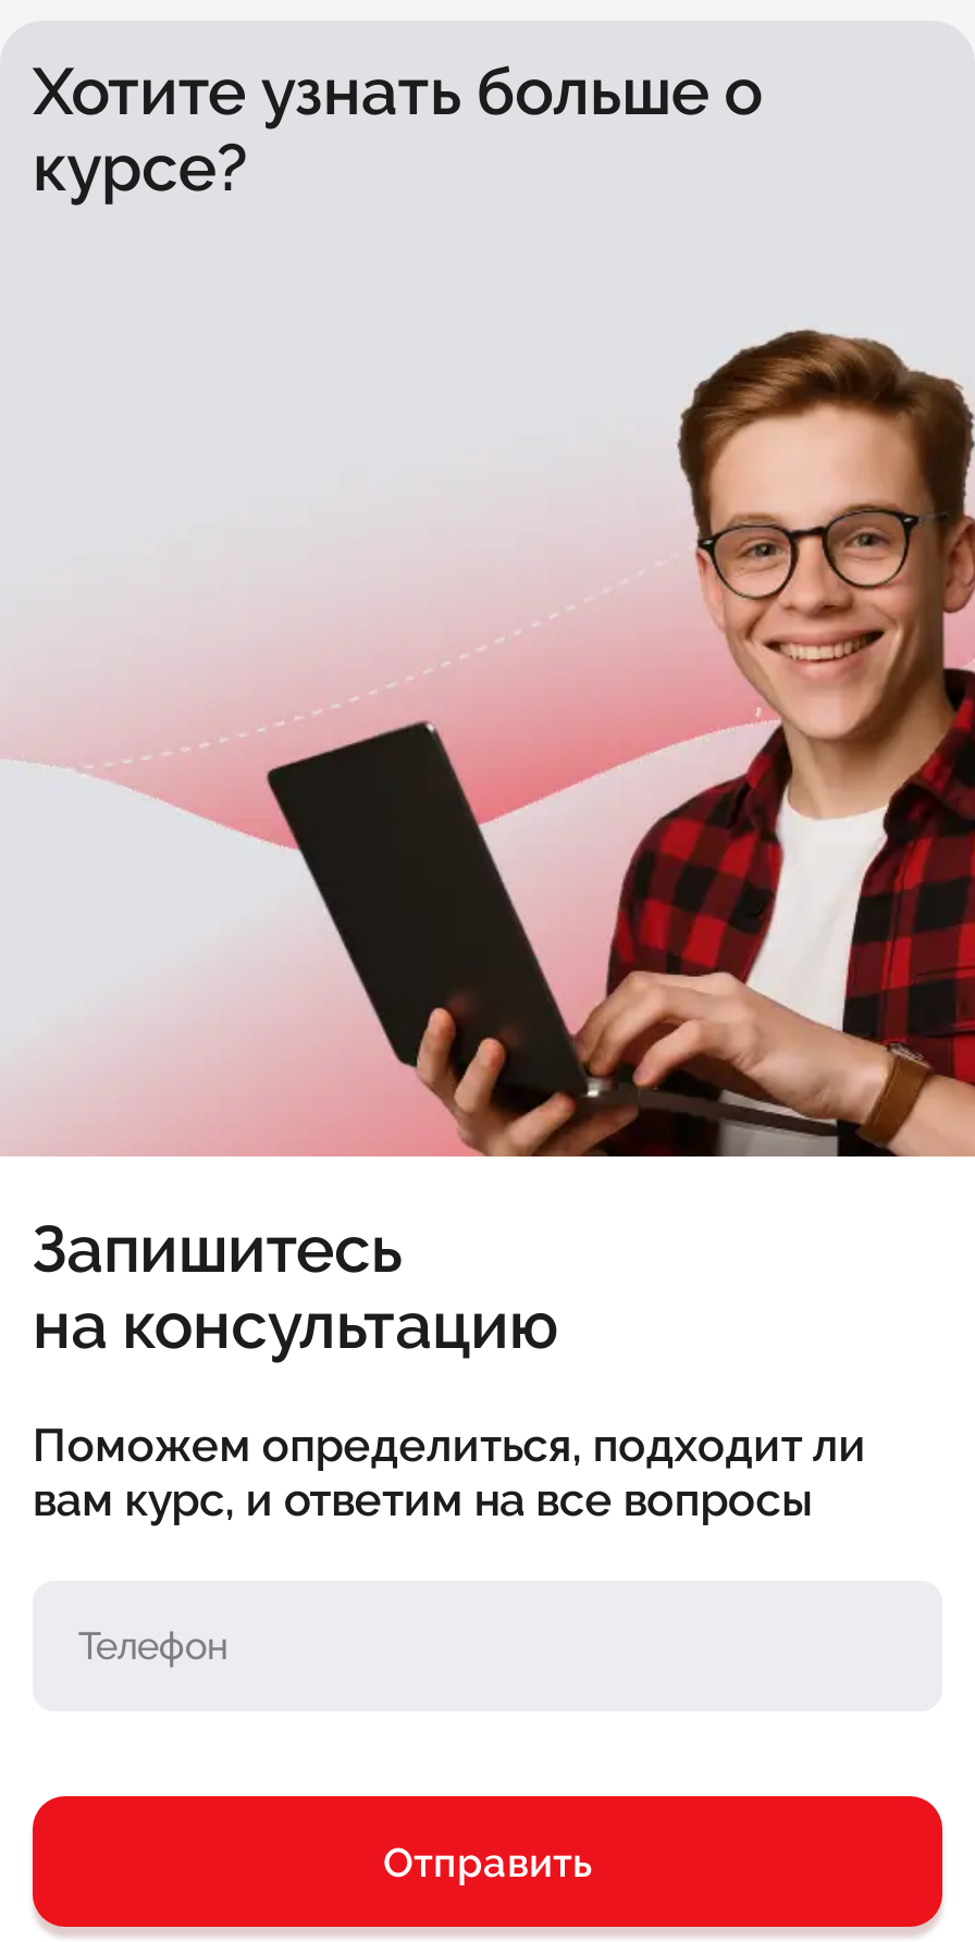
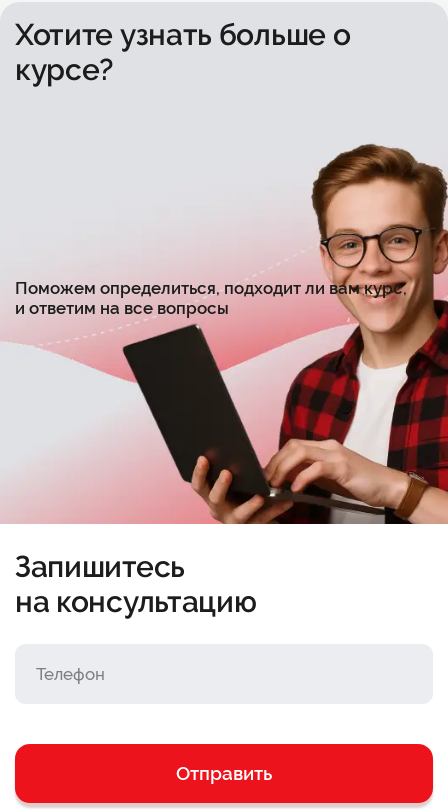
none -> [15,278,407,318] Поможем определиться, подходит ли вам курс, | и ответим на все вопросы
[32,1418,866,1526] Поможем определиться, подходит ли | вам курс, и ответим на все вопросы -> none

